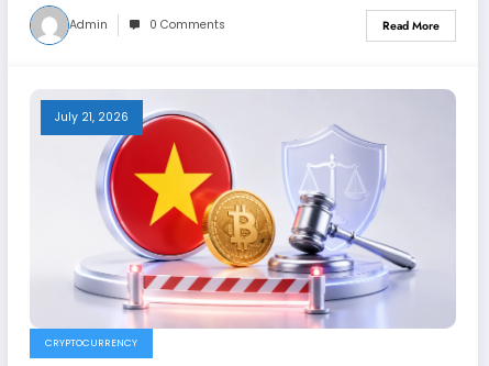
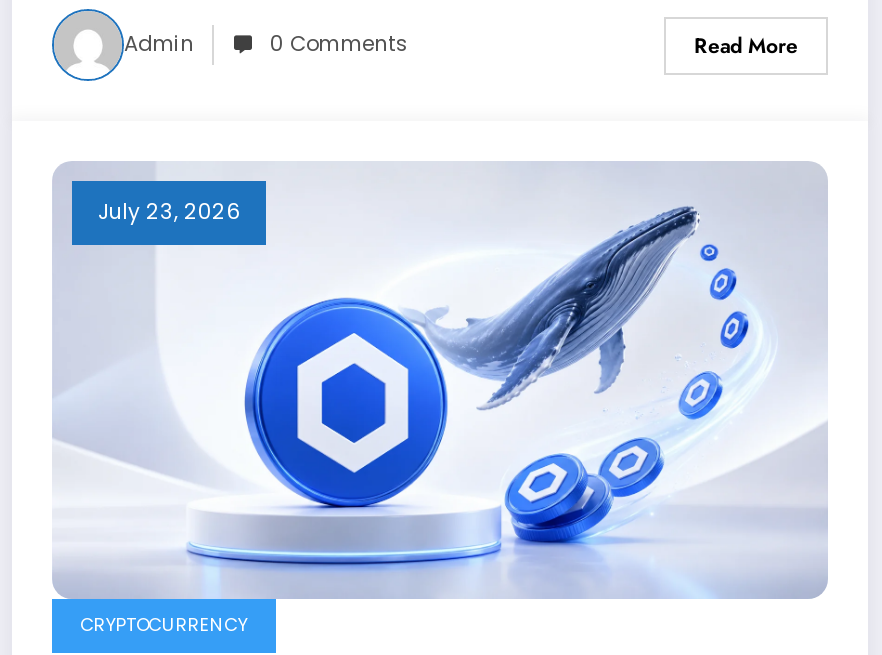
[32,91,455,329] [image] | July 21, 2026 -> [52,163,824,599] [image] | July 23, 2026

